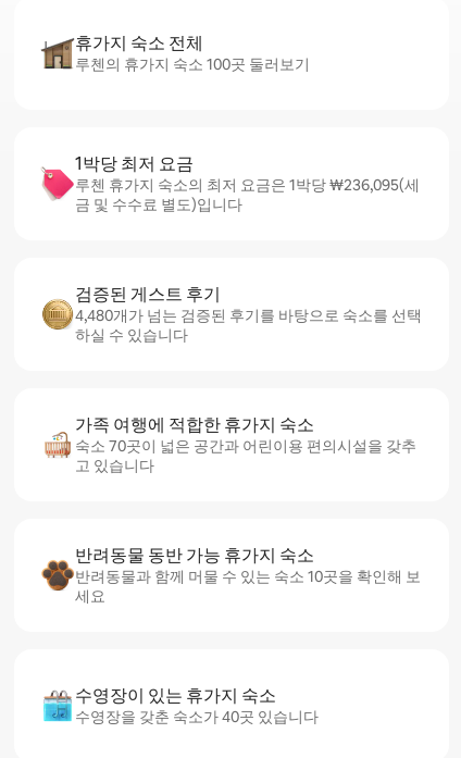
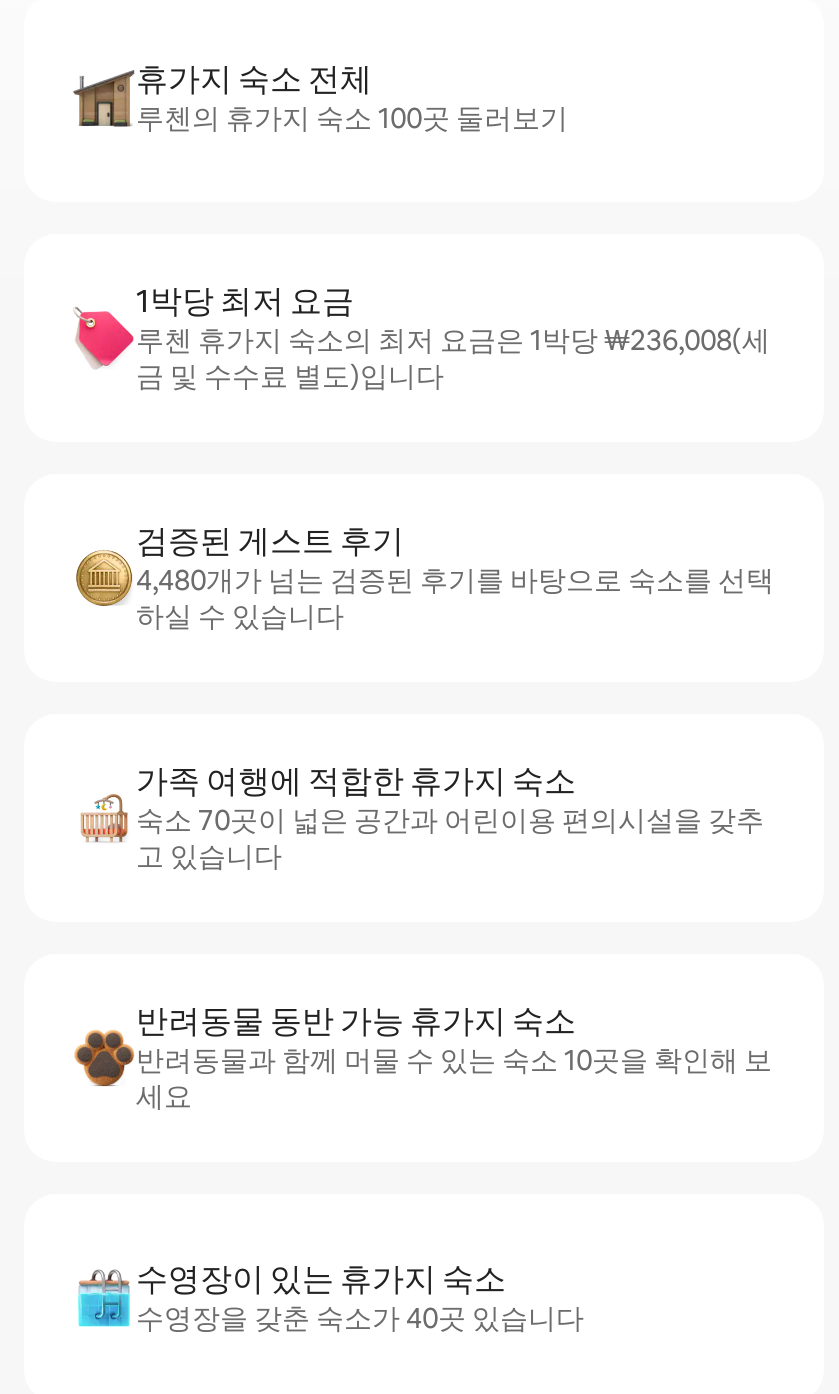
[75,175,420,195] 루첸 휴가지 숙소의 최저 요금은 1박당 ₩236,095(세 -> [136,322,770,358] 루첸 휴가지 숙소의 최저 요금은 1박당 ₩236,008(세

